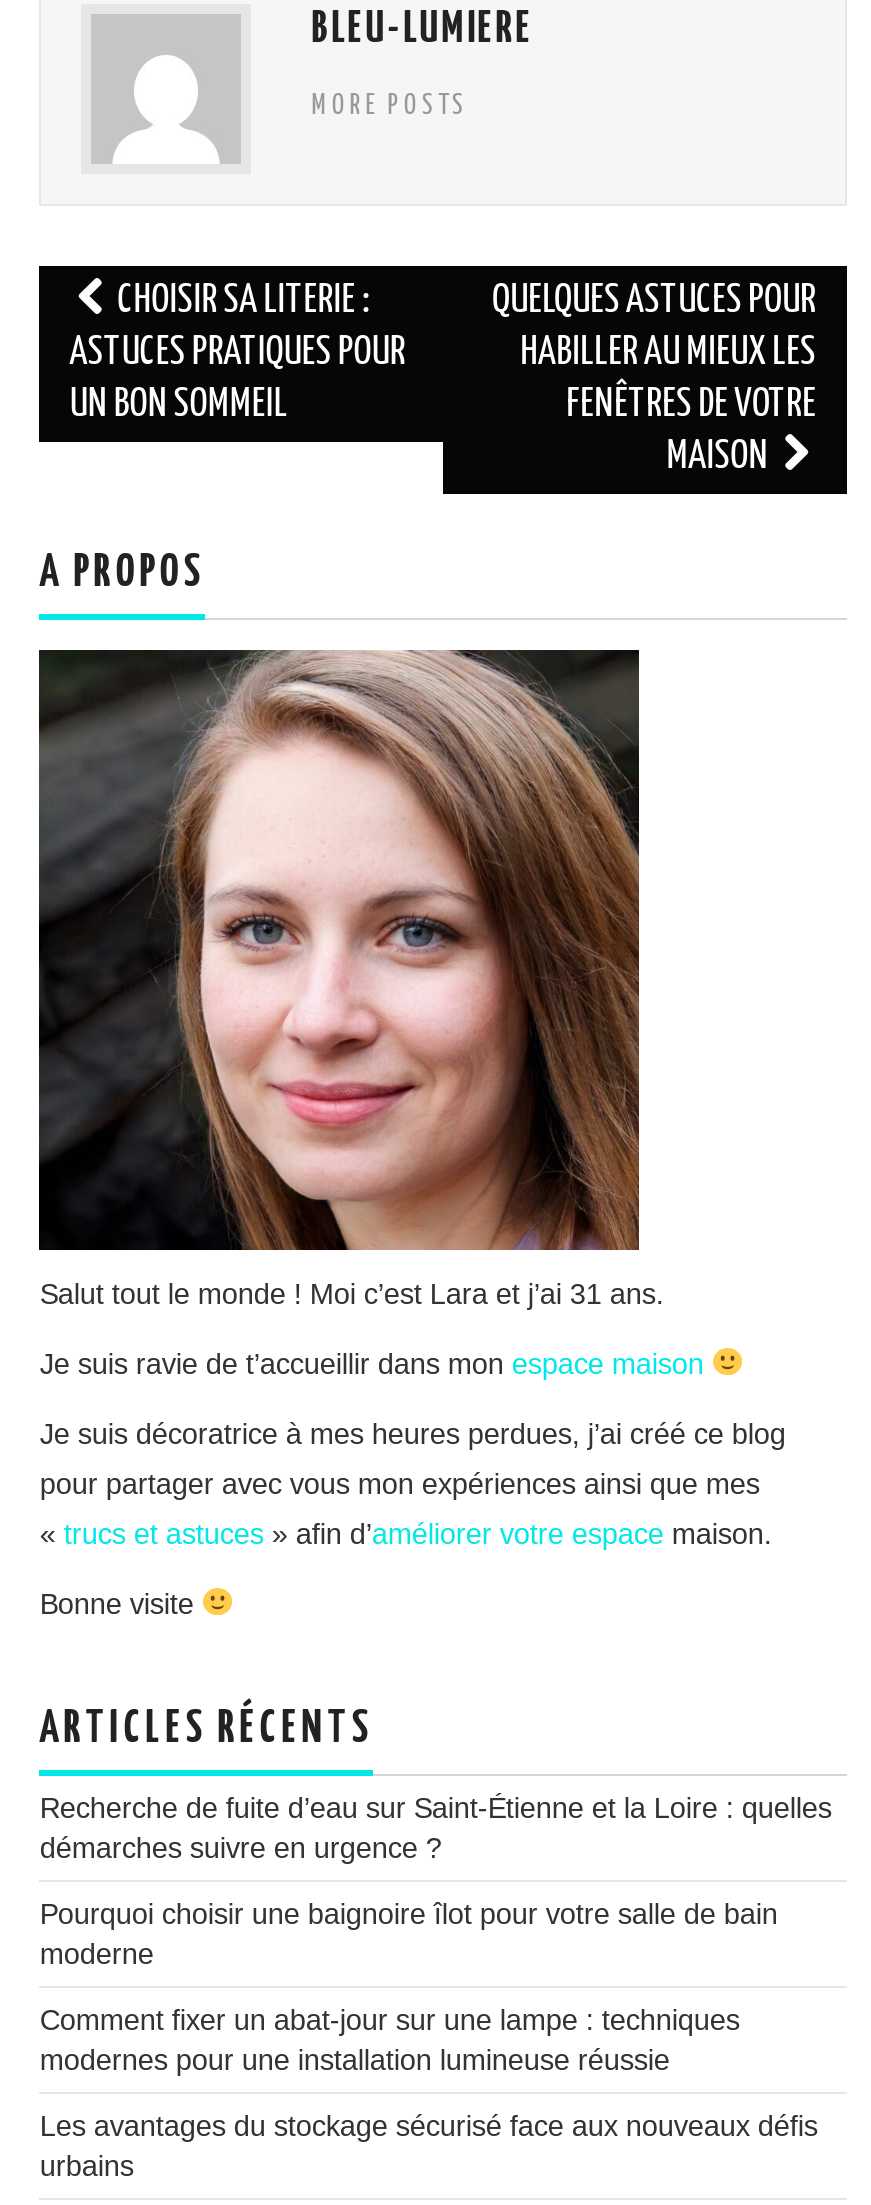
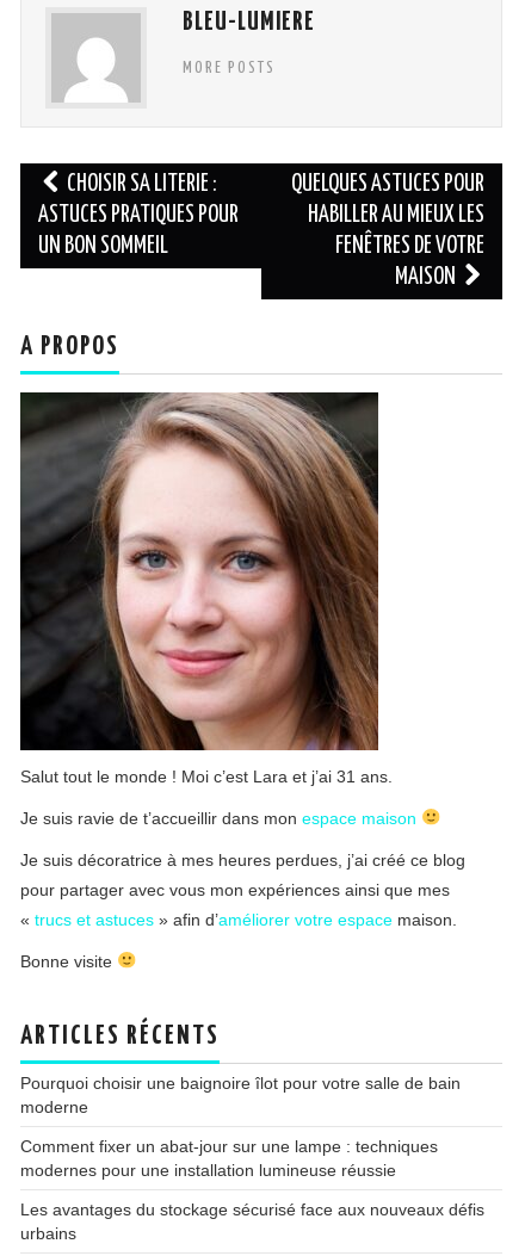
[40,1791,832,1863] Recherche de fuite d’eau sur Saint-Étienne et la Loire : quelles | démarches suivre en urgence ? -> none

